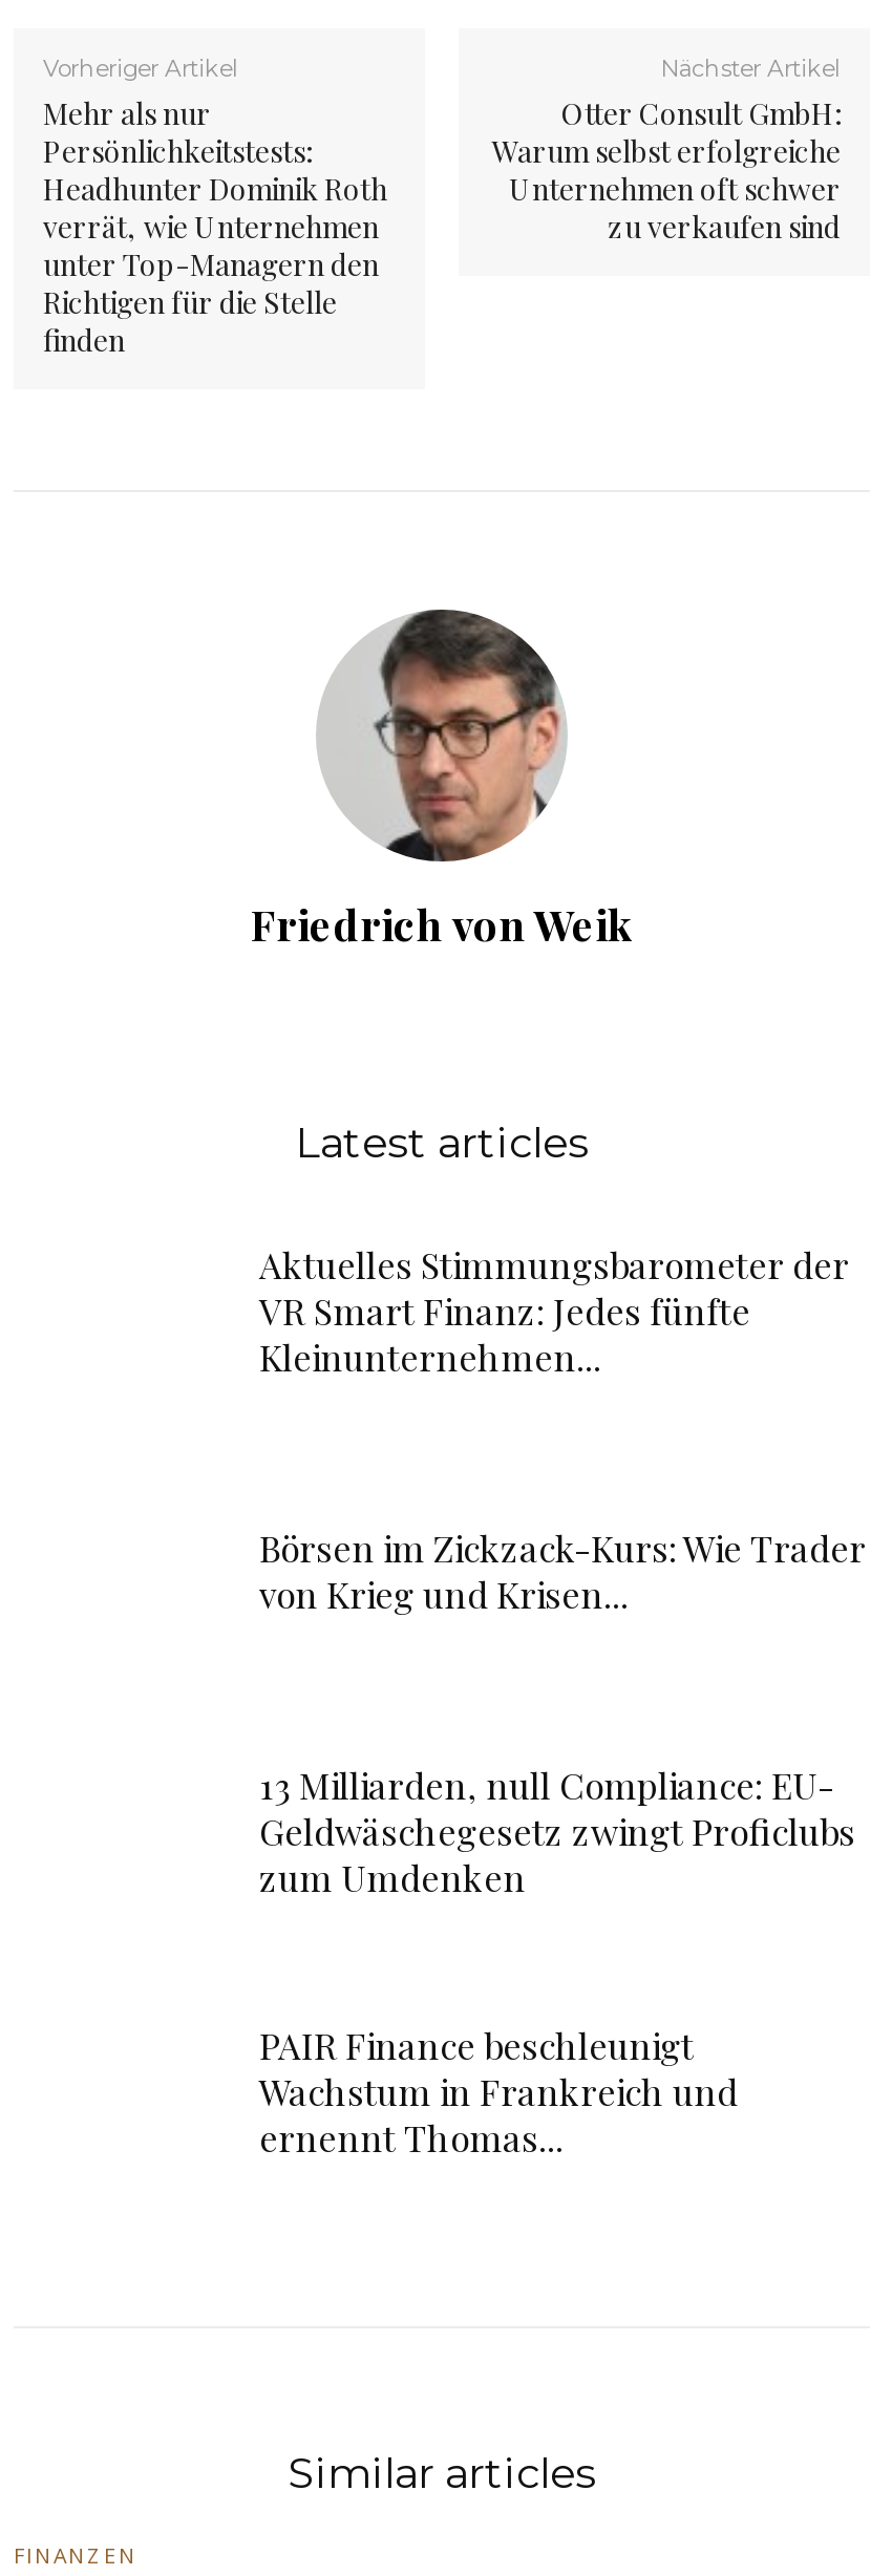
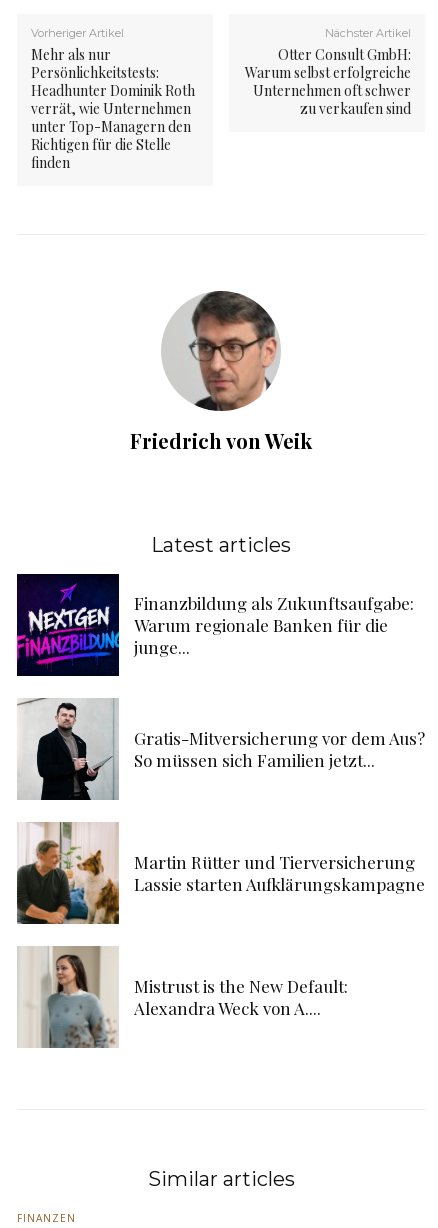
none -> [16,573,120,677] [image]
none -> [16,821,120,925] [image]
none -> [17,697,119,801] [image]
none -> [17,945,119,1049] [image]
[259,1242,849,1380] Aktuelles Stimmungsbarometer der | VR Smart Finanz: Jedes fünfte | Kleinunternehmen... -> [134,592,414,658] Finanzbildung als Zukunftsaufgabe: | Warum regionale Banken für die | junge...
[259,1525,866,1617] Börsen im Zickzack-Kurs: Wie Trader | von Krieg und Krisen... -> [134,727,425,771] Gratis-Mitversicherung vor dem Aus? | So müssen sich Familien jetzt...
[259,1762,855,1900] 13 Milliarden, null Compliance: EU- | Geldwäschegesetz zwingt Proficlubs | zum Umdenken -> [134,851,425,895] Martin Rütter und Tierversicherung | Lassie starten Aufklärungskampagne
[259,2022,738,2161] PAIR Finance beschleunigt | Wachstum in Frankreich und | ernennt Thomas... -> [134,975,348,1019] Mistrust is the New Default: | Alexandra Weck von A....

